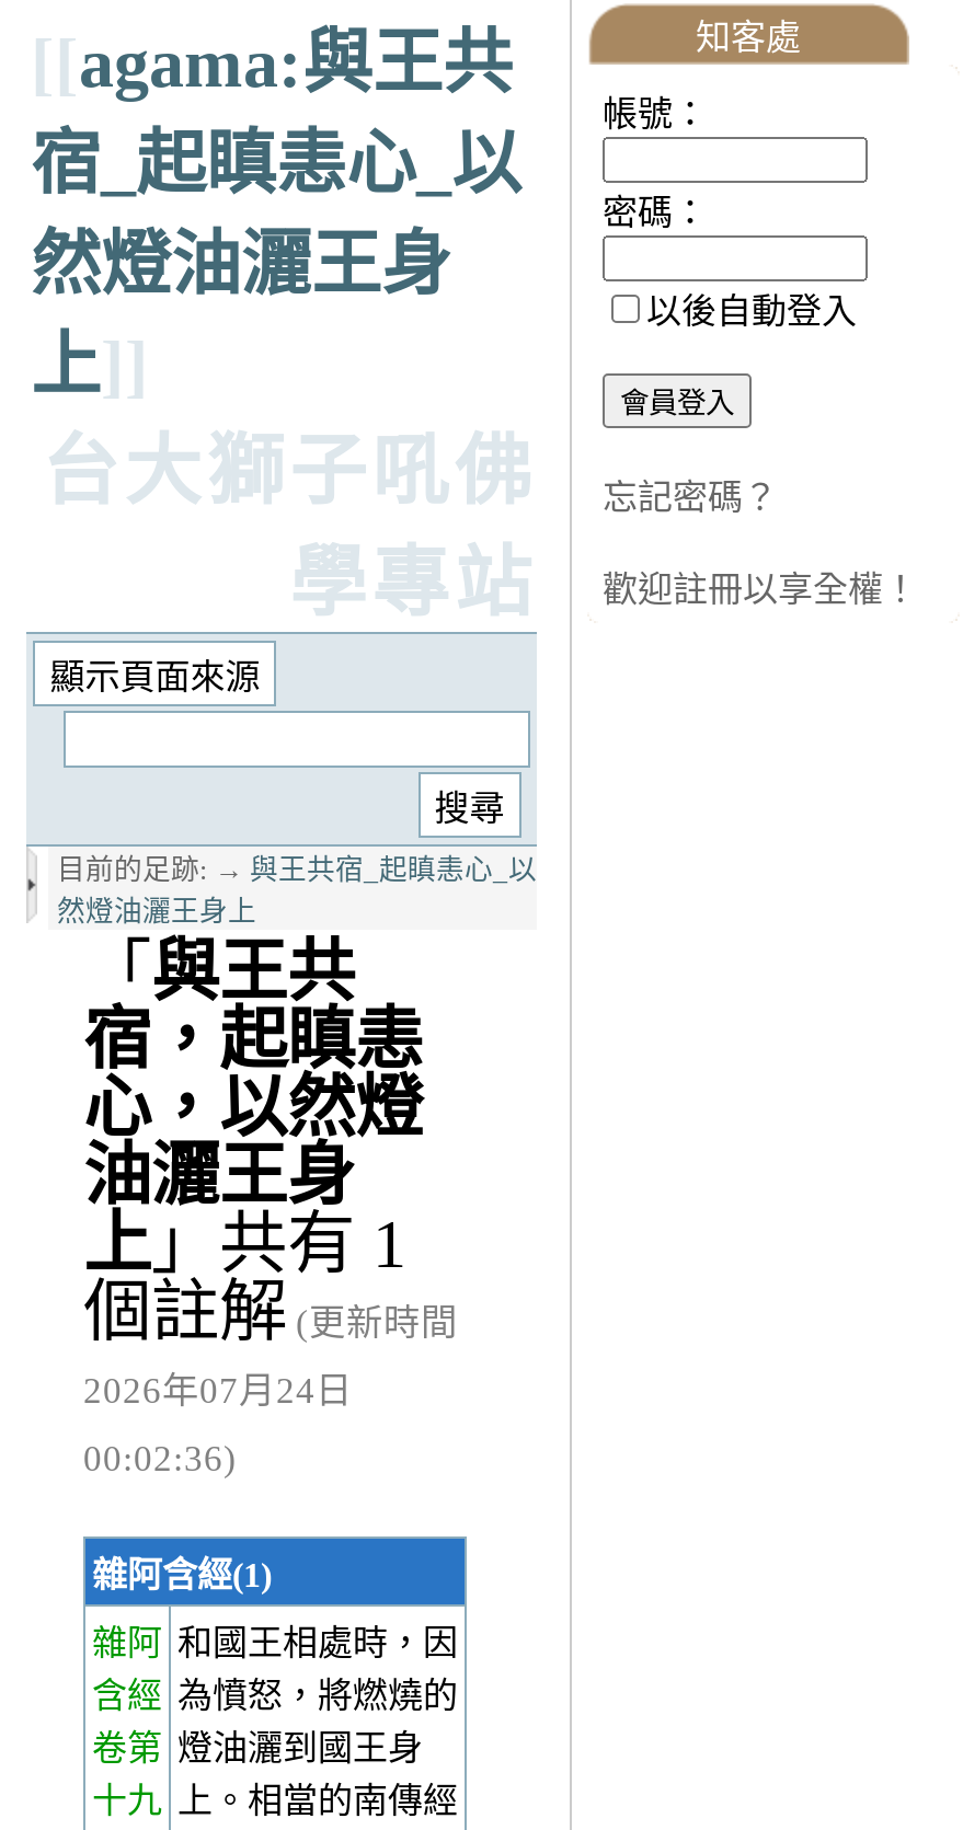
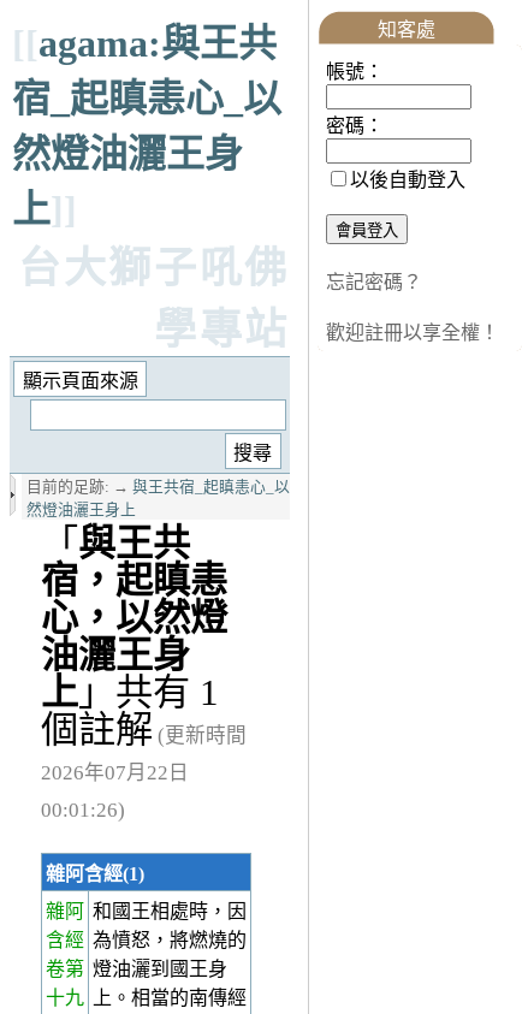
[83,1369,353,1411] 2026年07月24日 -> [41,761,189,784] 2026年07月22日
[83,1437,237,1479] 00:02:36) -> [41,798,125,821] 00:01:26)

